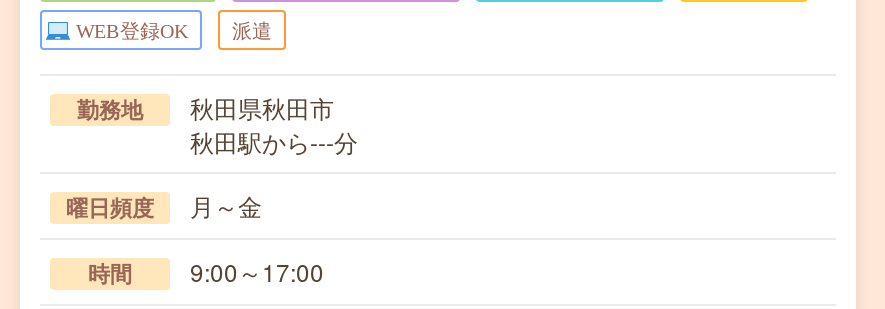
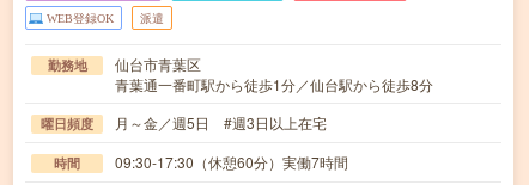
[190,90,358,158] 秋田県秋田市 | 秋田駅から---分 -> [115,54,433,94] 仙台市青葉区 | 青葉通一番町駅から徒歩1分／仙台駅から徒歩8分
[190,188,262,222] 月～金 -> [115,112,327,132] 月～金／週5日 #週3日以上在宅
[190,254,324,288] 9:00～17:00 -> [115,152,348,172] 09:30-17:30（休憩60分）実働7時間

